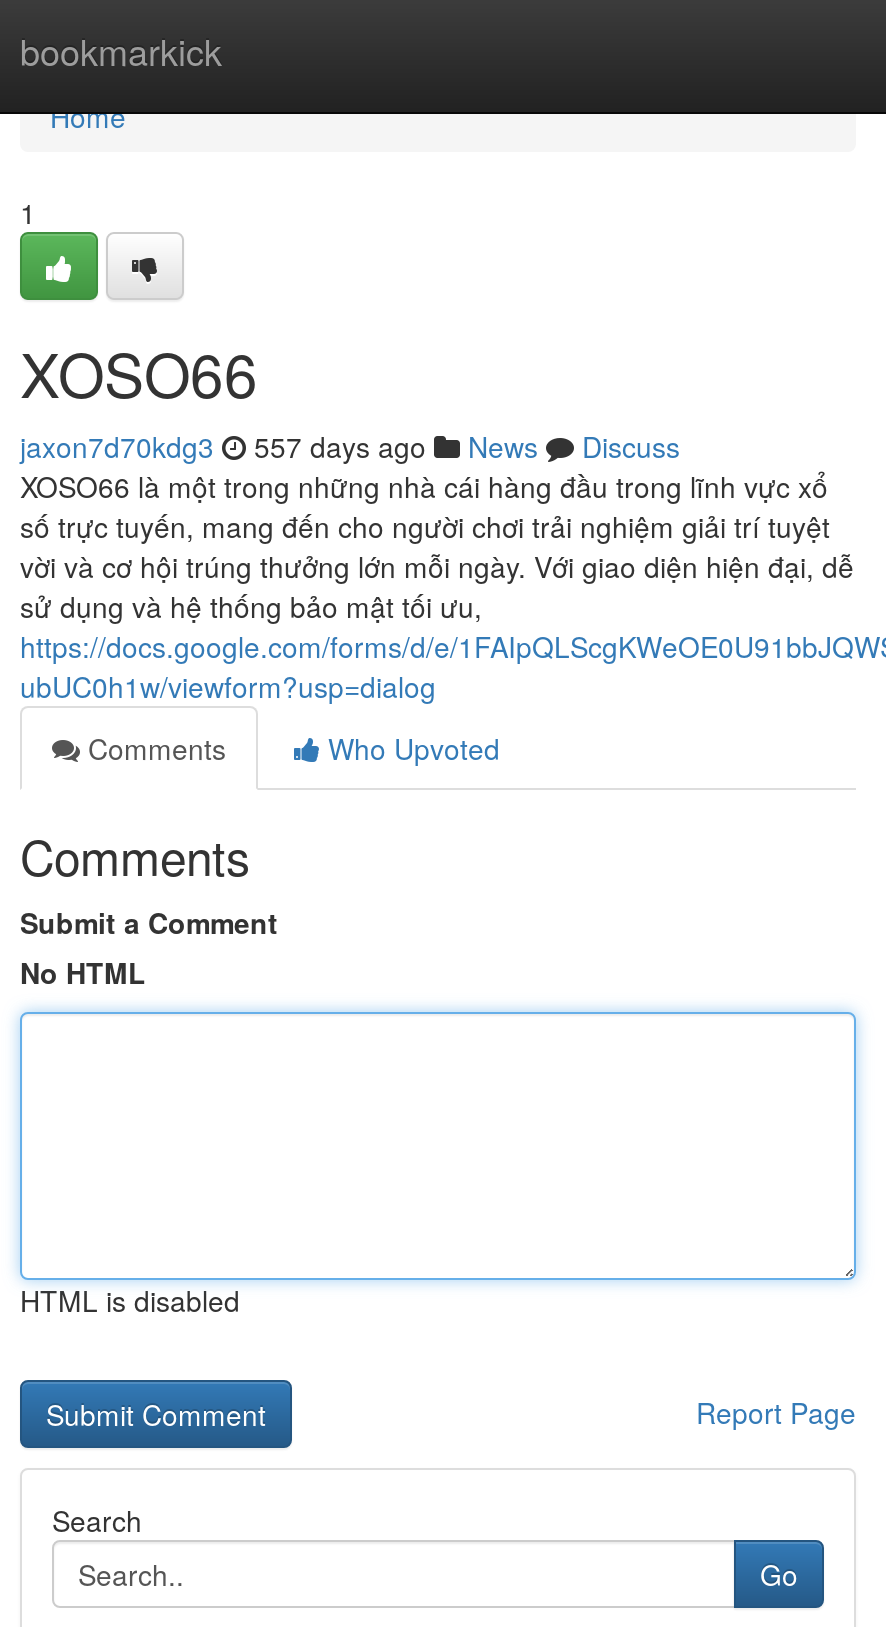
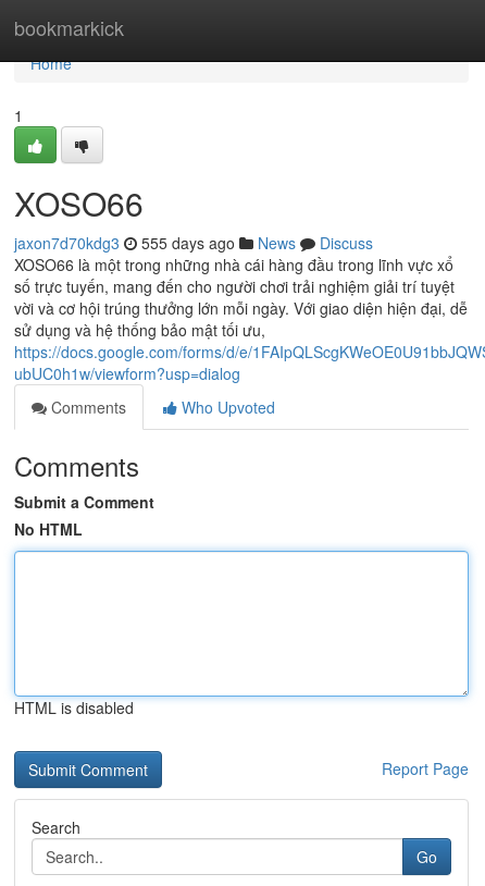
[20,426,680,466] jaxon7d70kdg3 557 days ago News Discuss -> [14,232,373,254] jaxon7d70kdg3 555 days ago News Discuss

